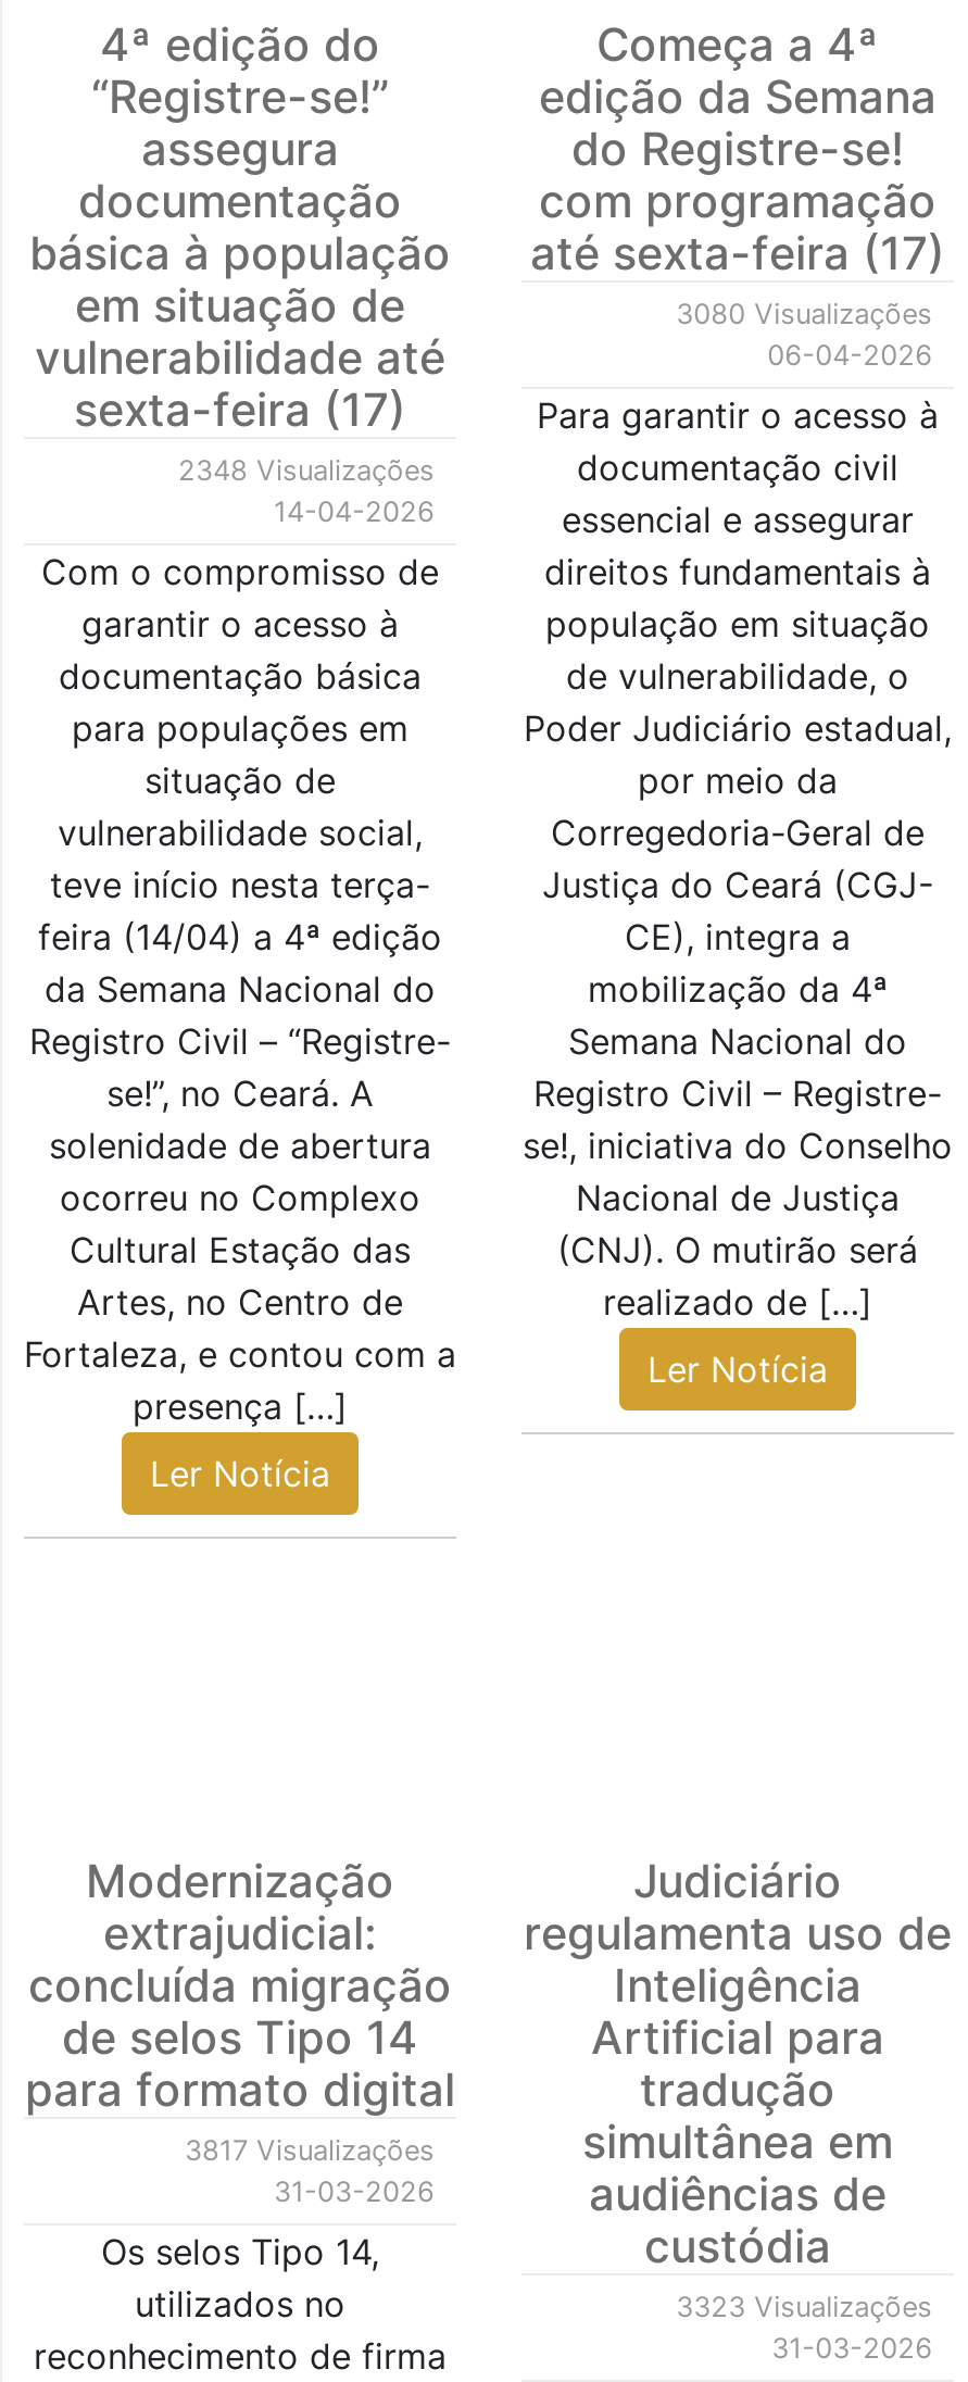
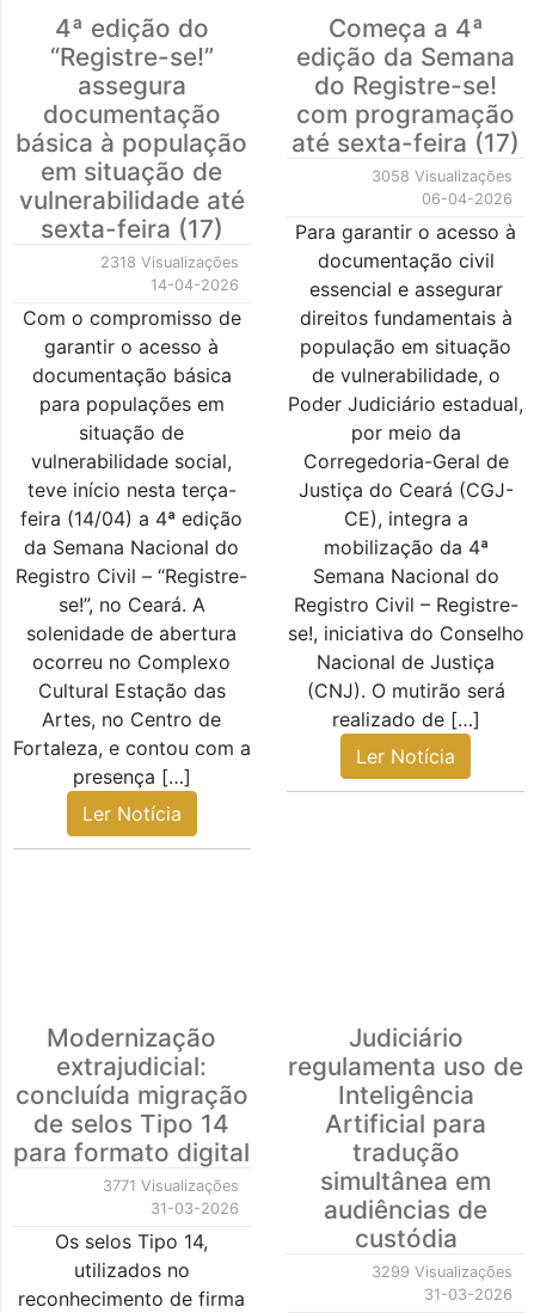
[676,297,932,329] 3080 Visualizações -> [372,167,513,185] 3058 Visualizações
[178,453,435,486] 2348 Visualizações -> [100,253,239,271] 2318 Visualizações
[185,2133,435,2166] 3817 Visualizações -> [103,1176,239,1194] 3771 Visualizações
[676,2290,932,2322] 3323 Visualizações -> [372,1262,513,1280] 3299 Visualizações

